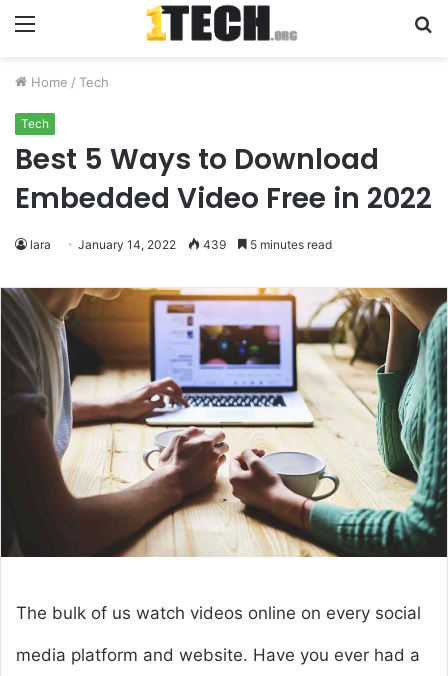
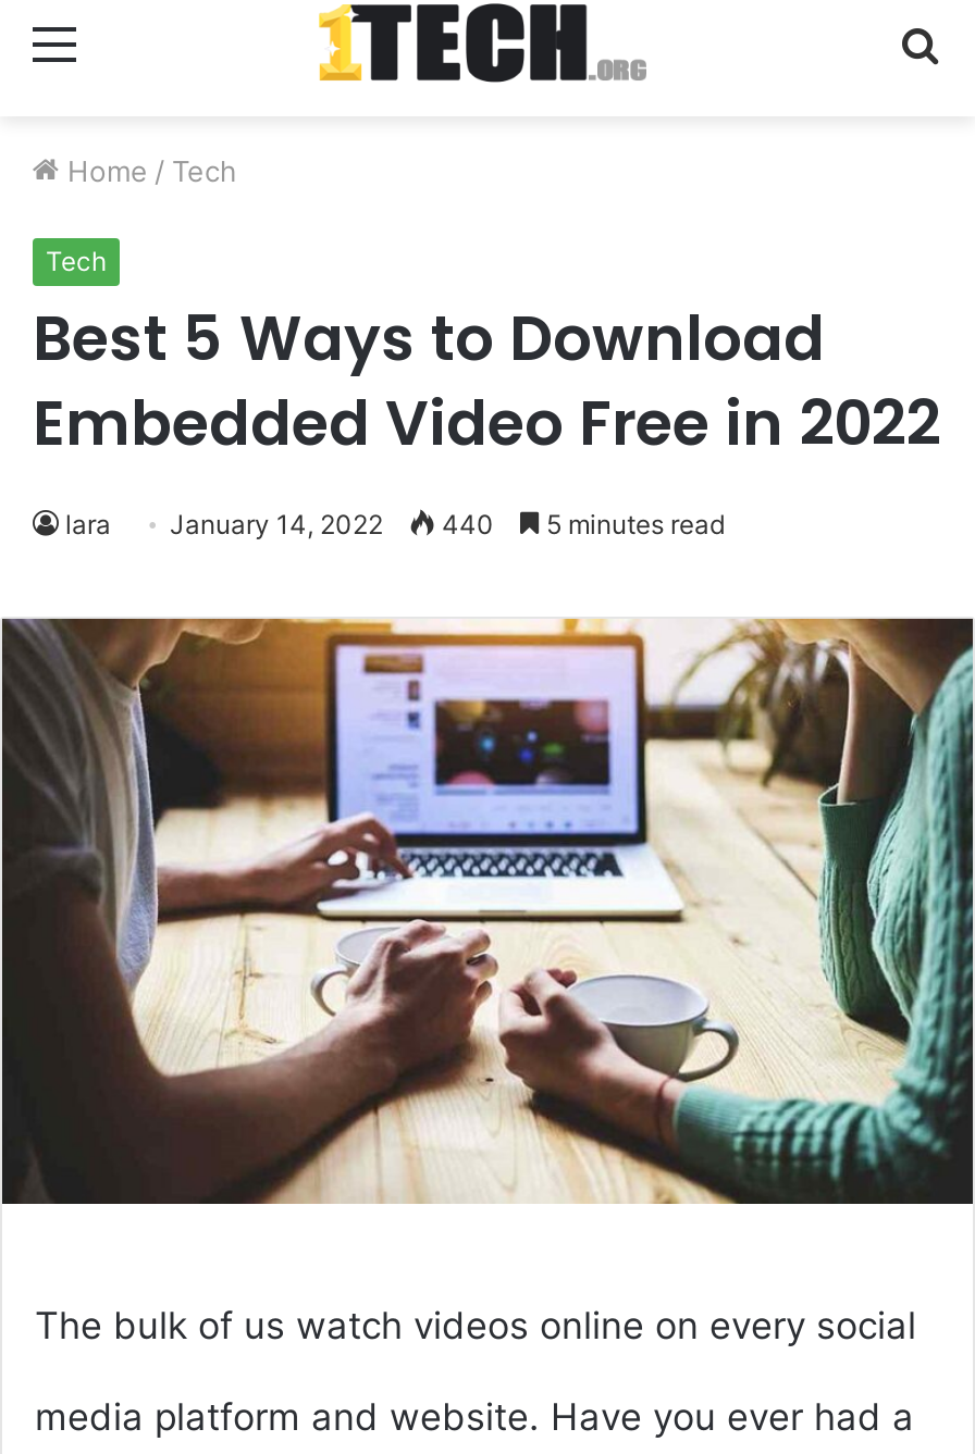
[30,237,332,252] lara January 14, 2022 439 5 minutes read -> [65,508,725,541] lara January 14, 2022 440 5 minutes read

